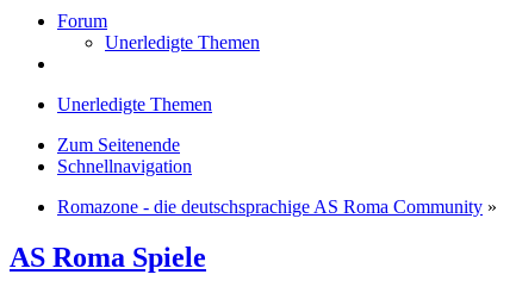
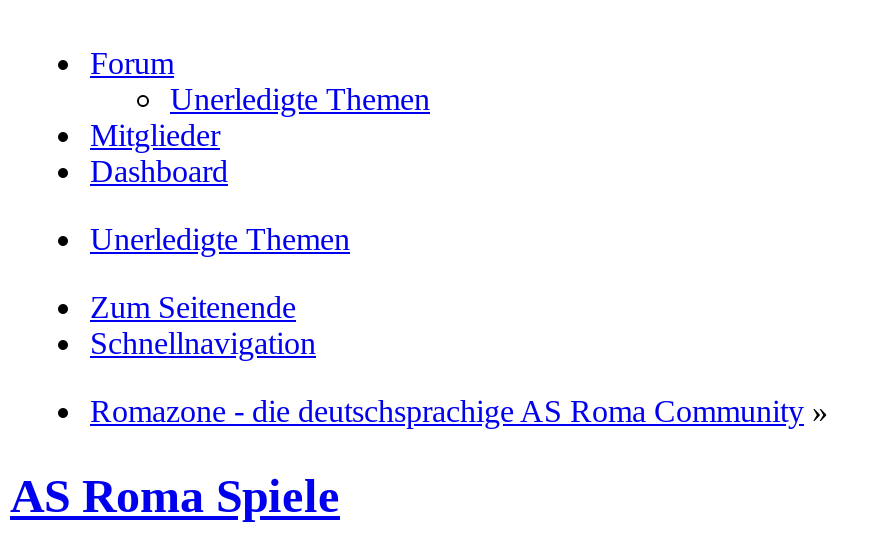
none -> [90,118,228,188] Mitglieder | Dashboard

